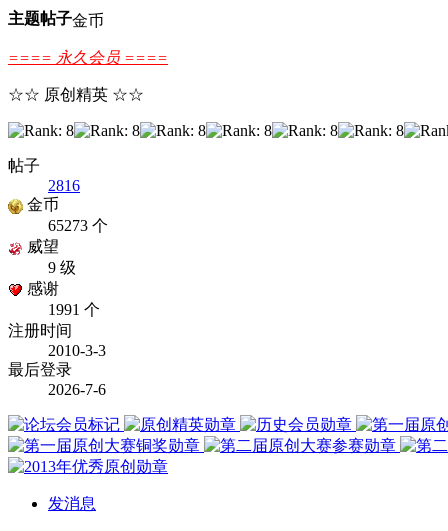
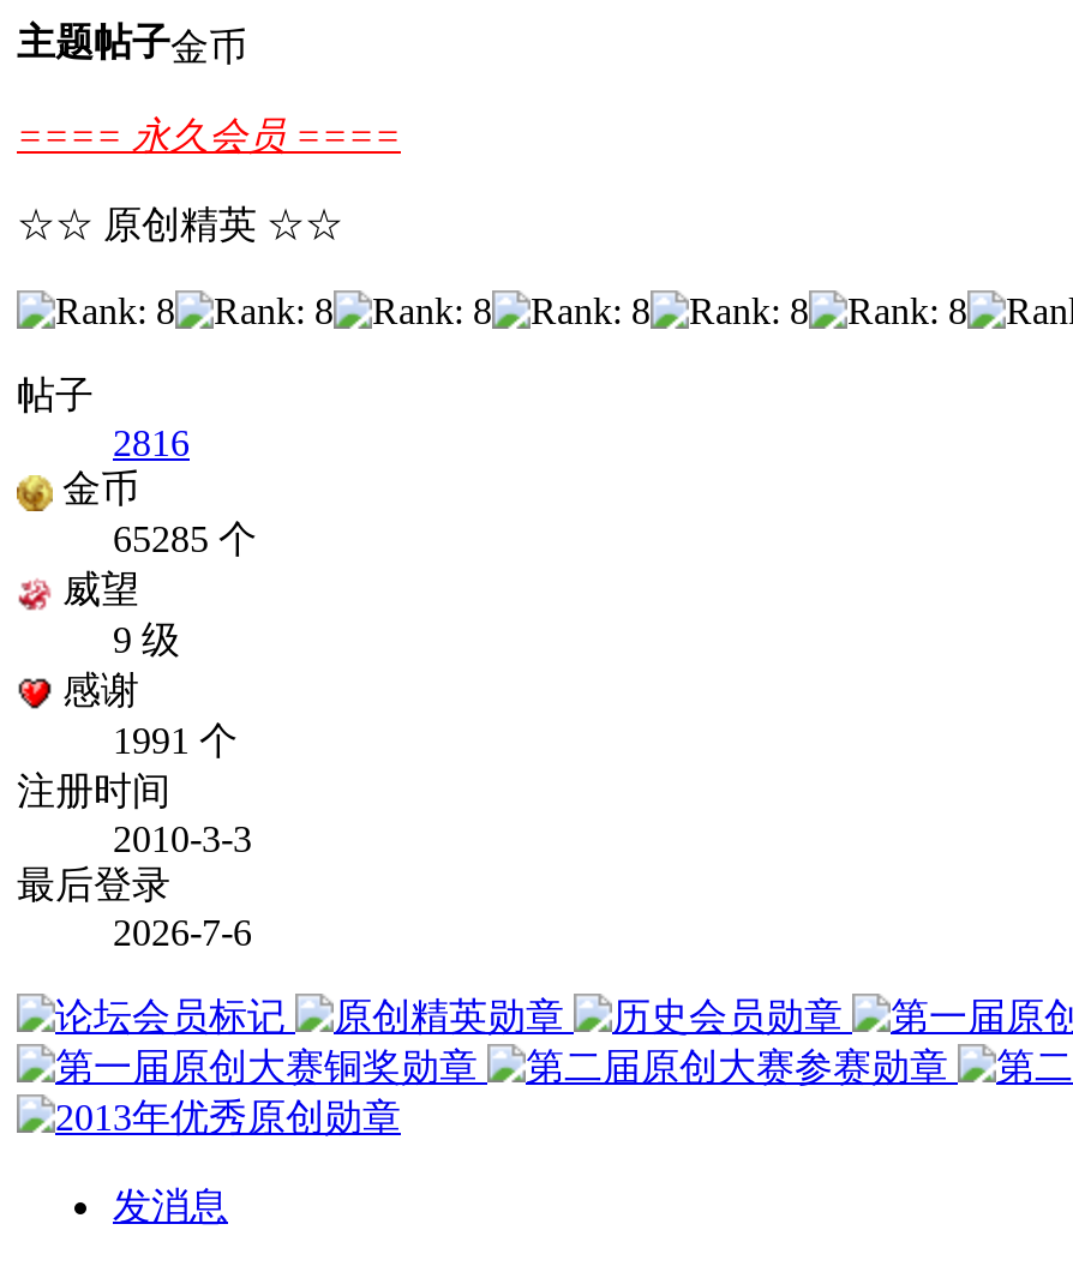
[48,217,108,234] 65273 个 -> [113,518,257,559] 65285 个

